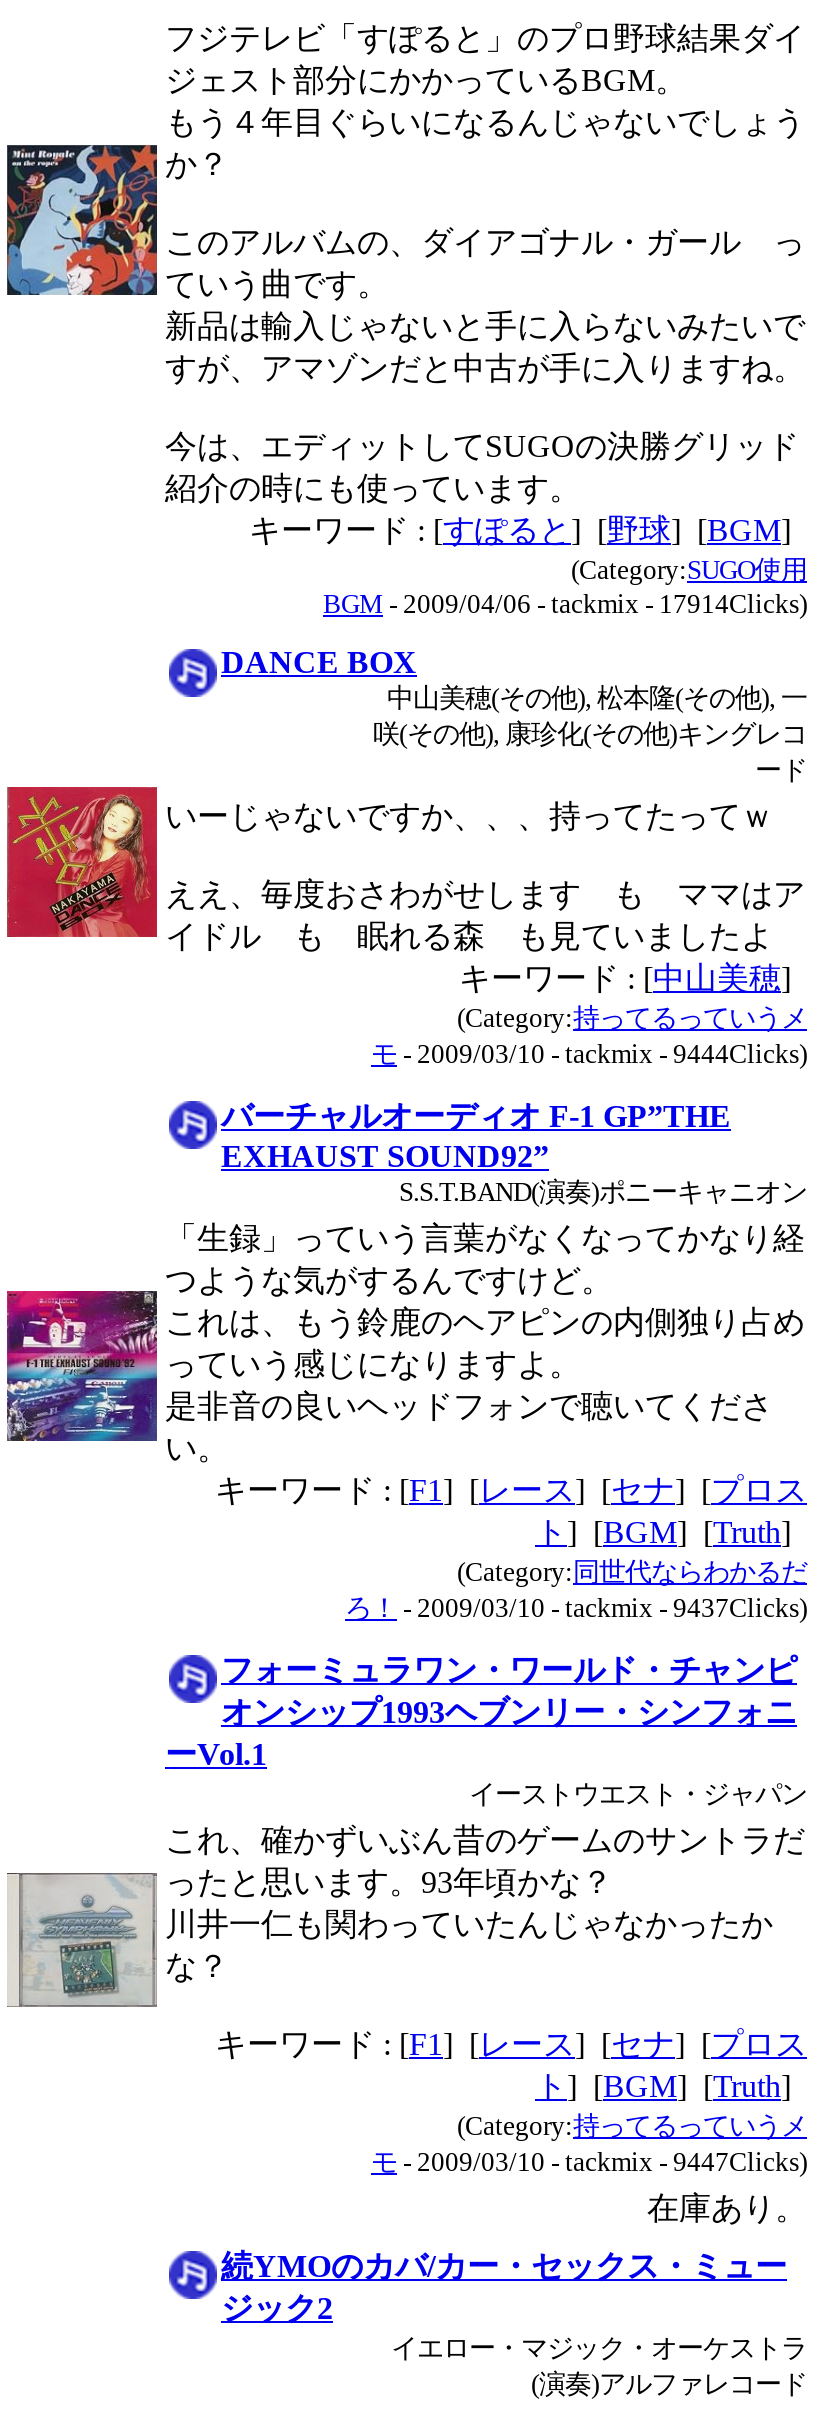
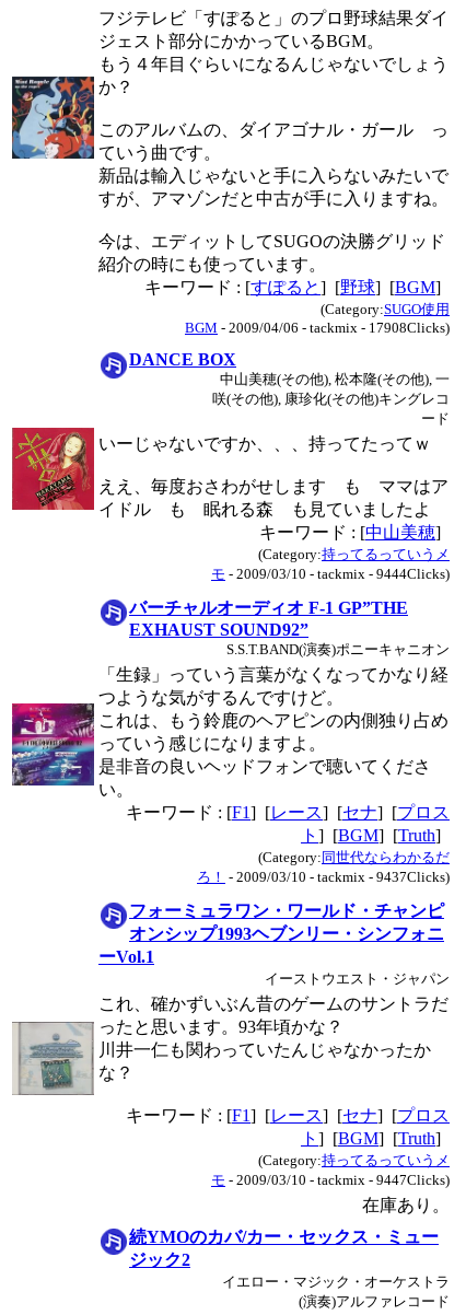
[323,590,807,620] BGM - 2009/04/06 - tackmix - 17914Clicks) -> [185,320,450,336] BGM - 2009/04/06 - tackmix - 17908Clicks)

